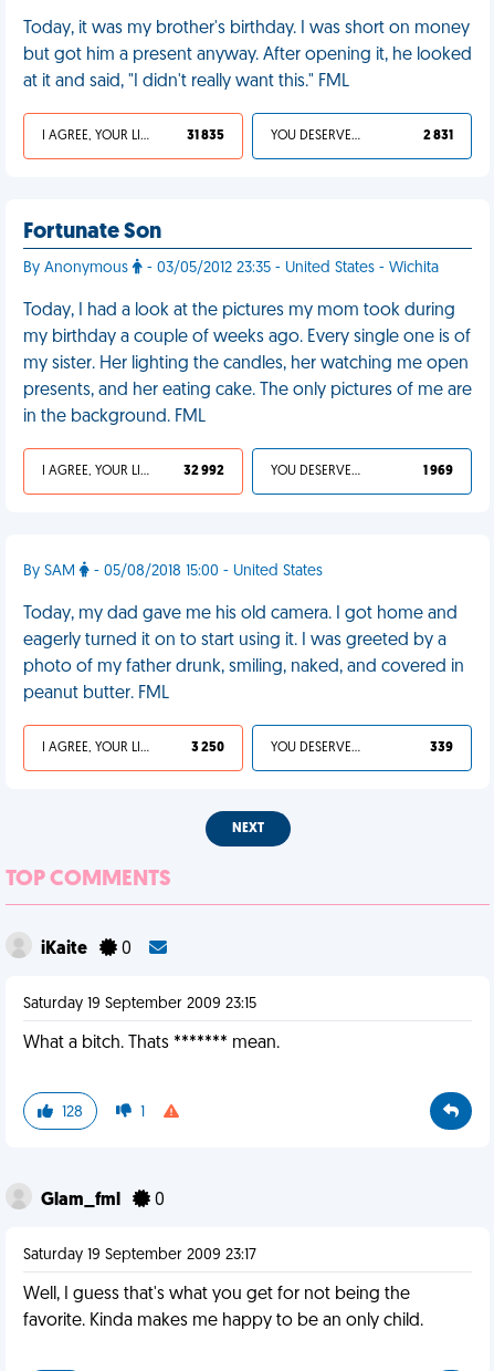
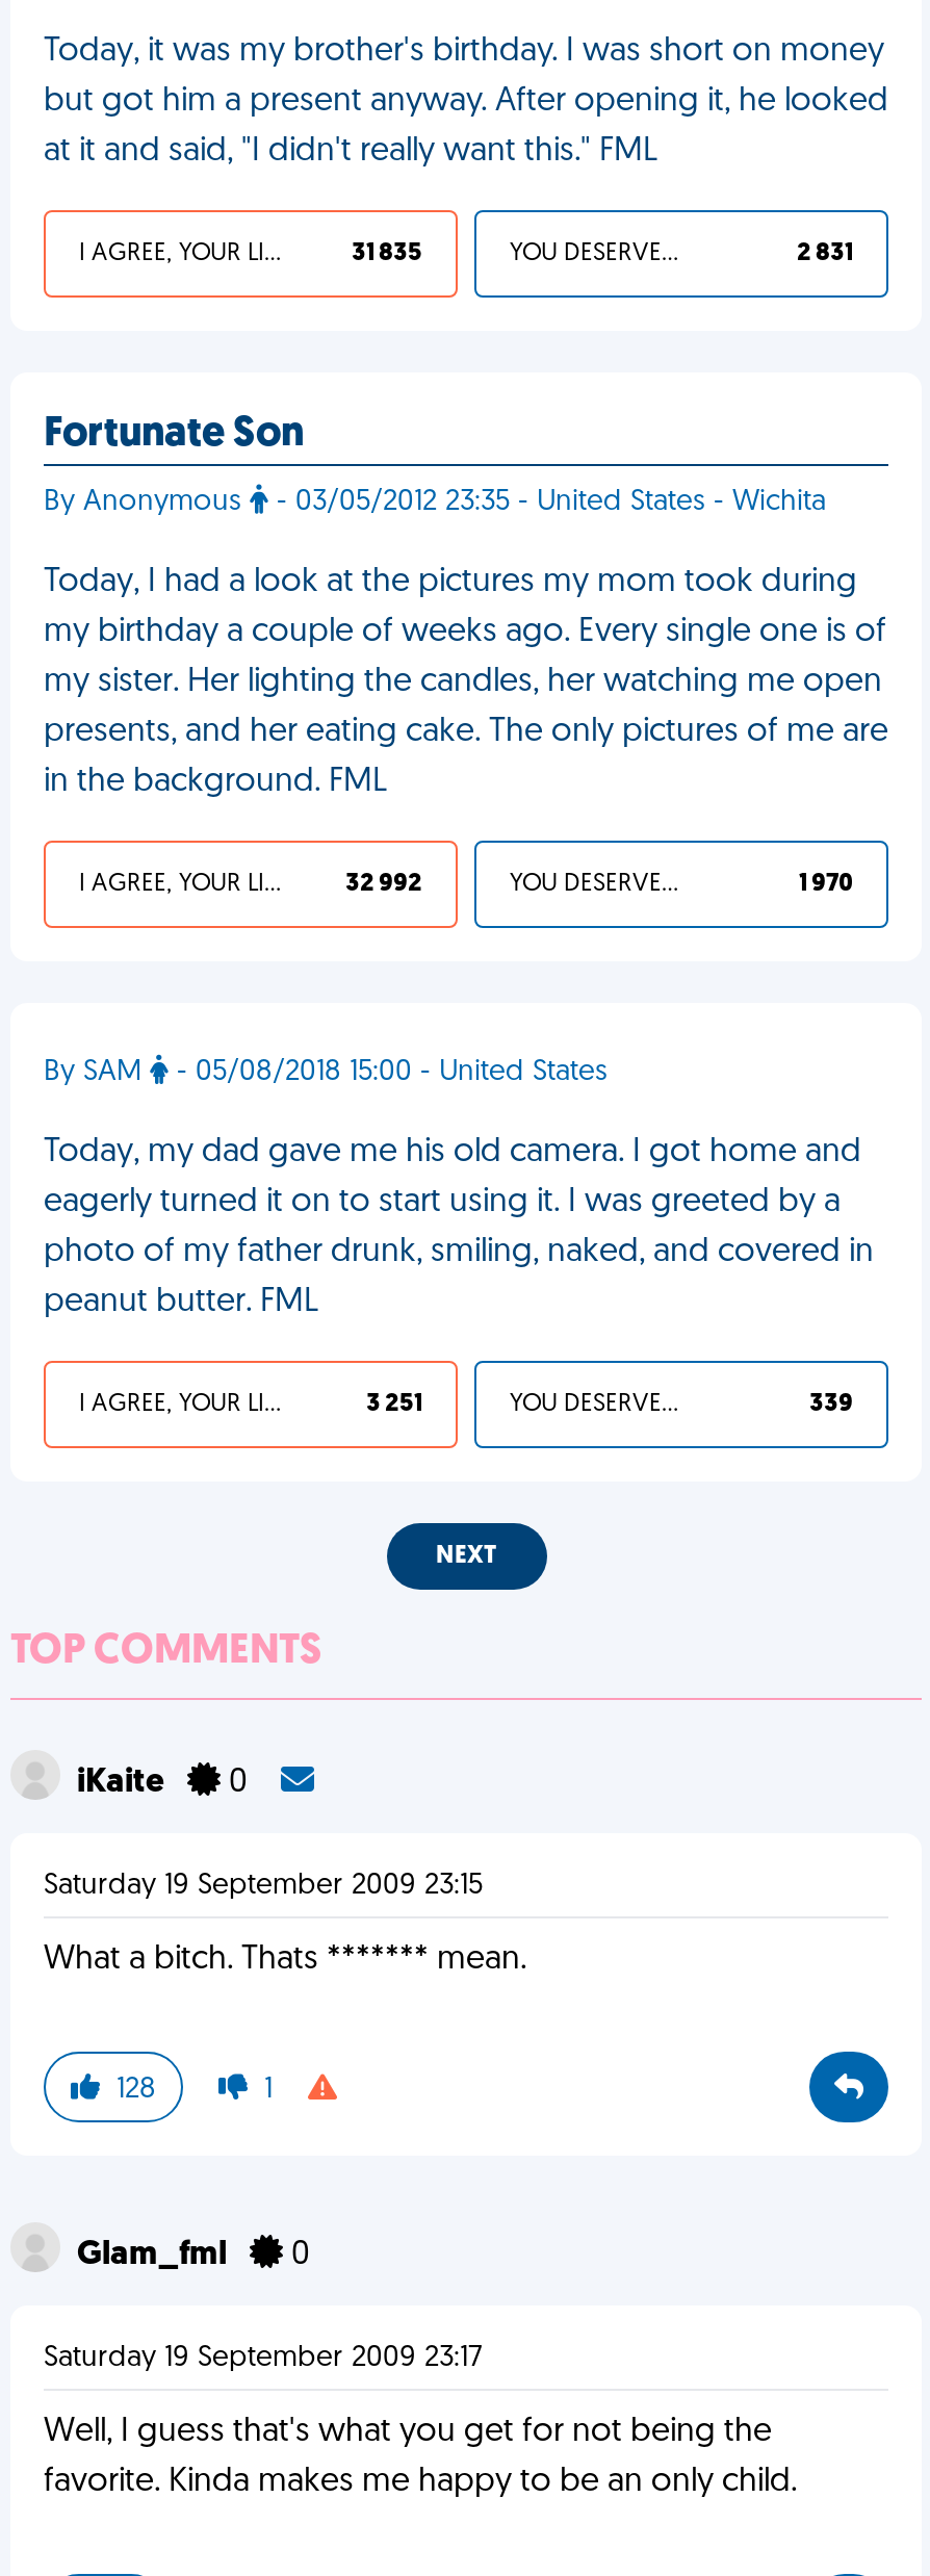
[423,465,453,478] 1 969 -> [799,872,853,897] 1 970
[191,741,224,755] 3 250 -> [366,1392,422,1417] 3 251

